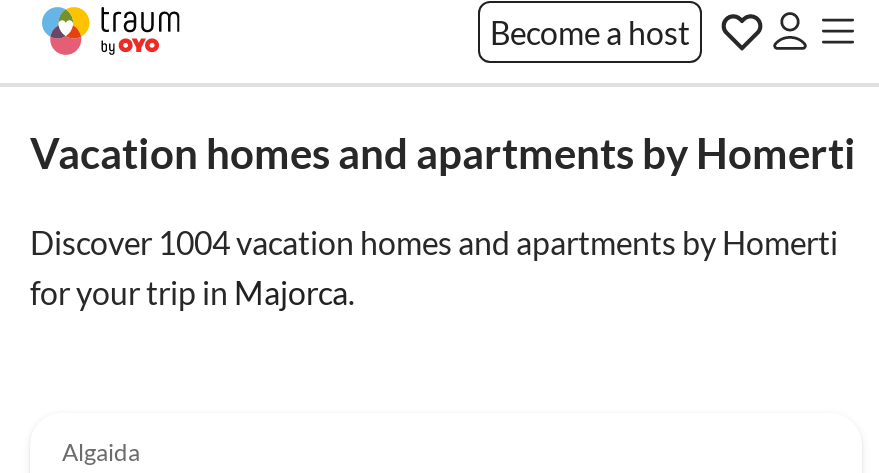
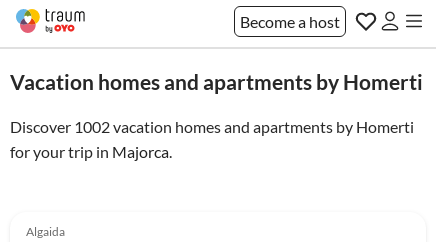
[30,223,838,261] Discover 1004 vacation homes and apartments by Homerti -> [10,117,414,136] Discover 1002 vacation homes and apartments by Homerti

